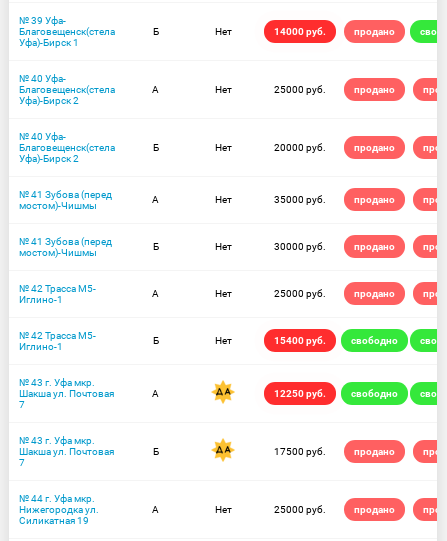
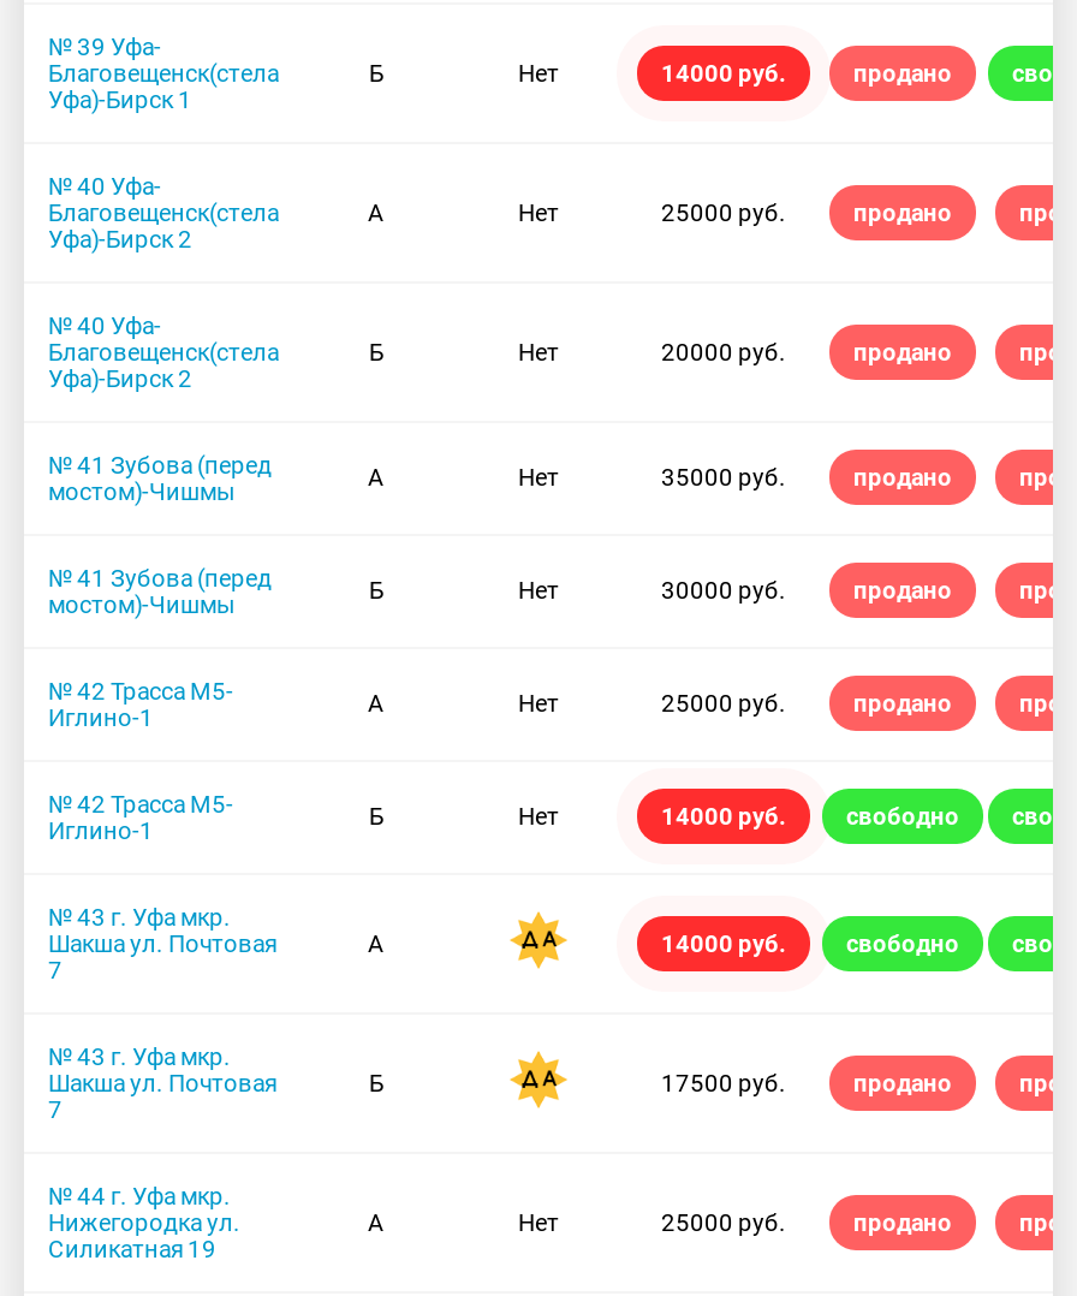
[274,335,326,346] 15400 руб. -> [661,803,786,830] 14000 руб.
[274,388,326,399] 12250 руб. -> [661,931,786,957] 14000 руб.

